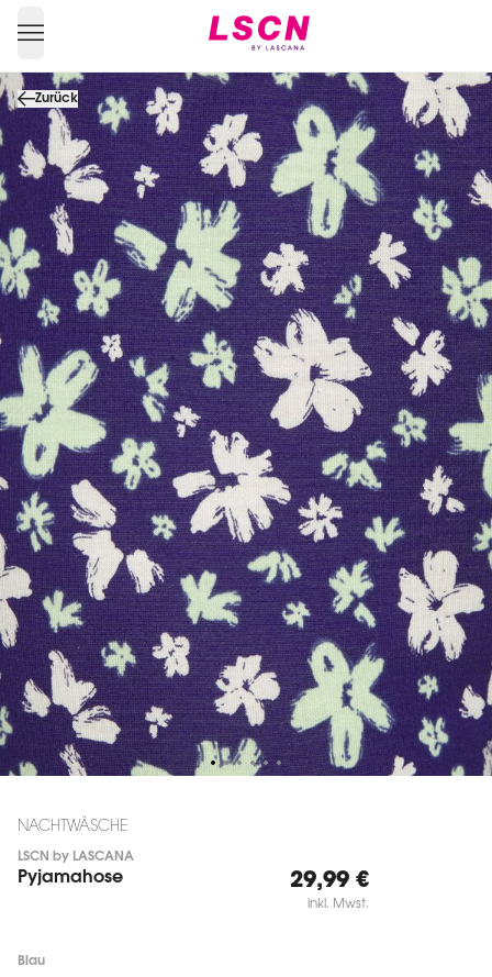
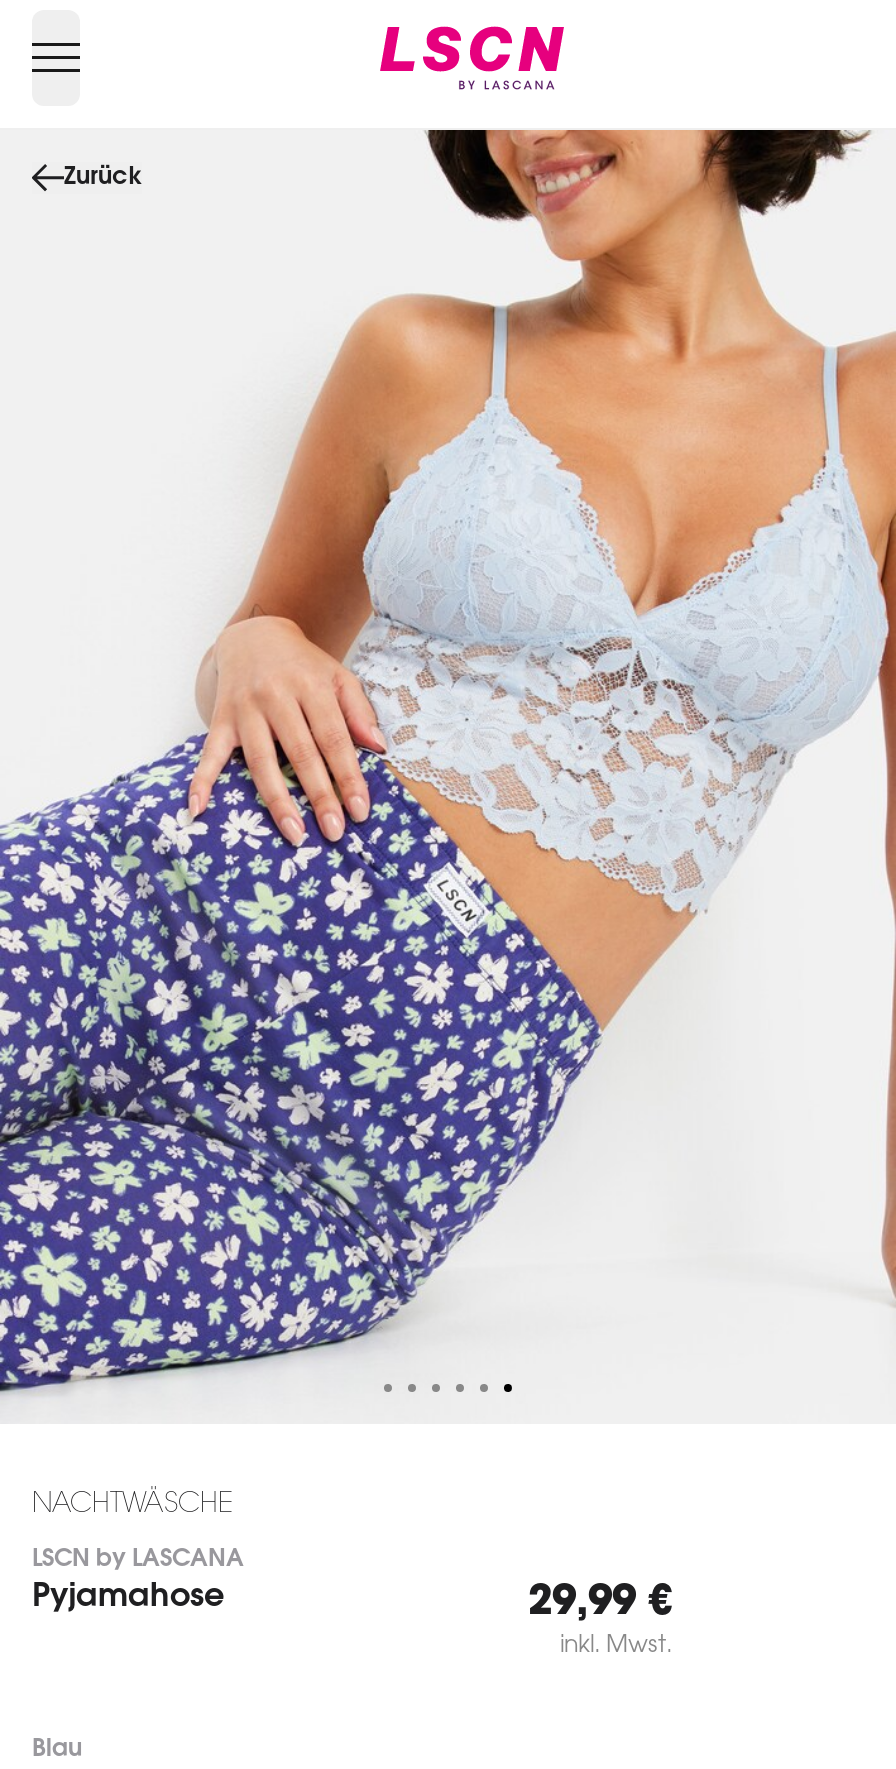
[3,71,489,777] [image] -> [6,128,890,1410] [image]

